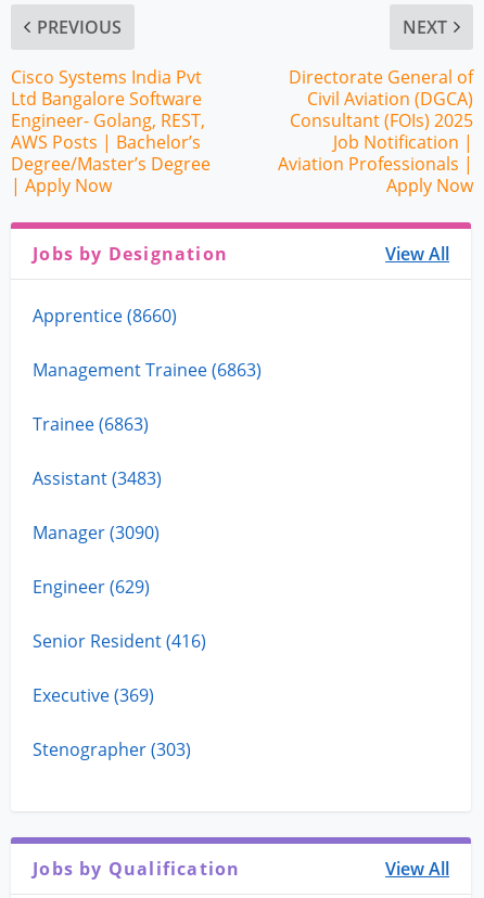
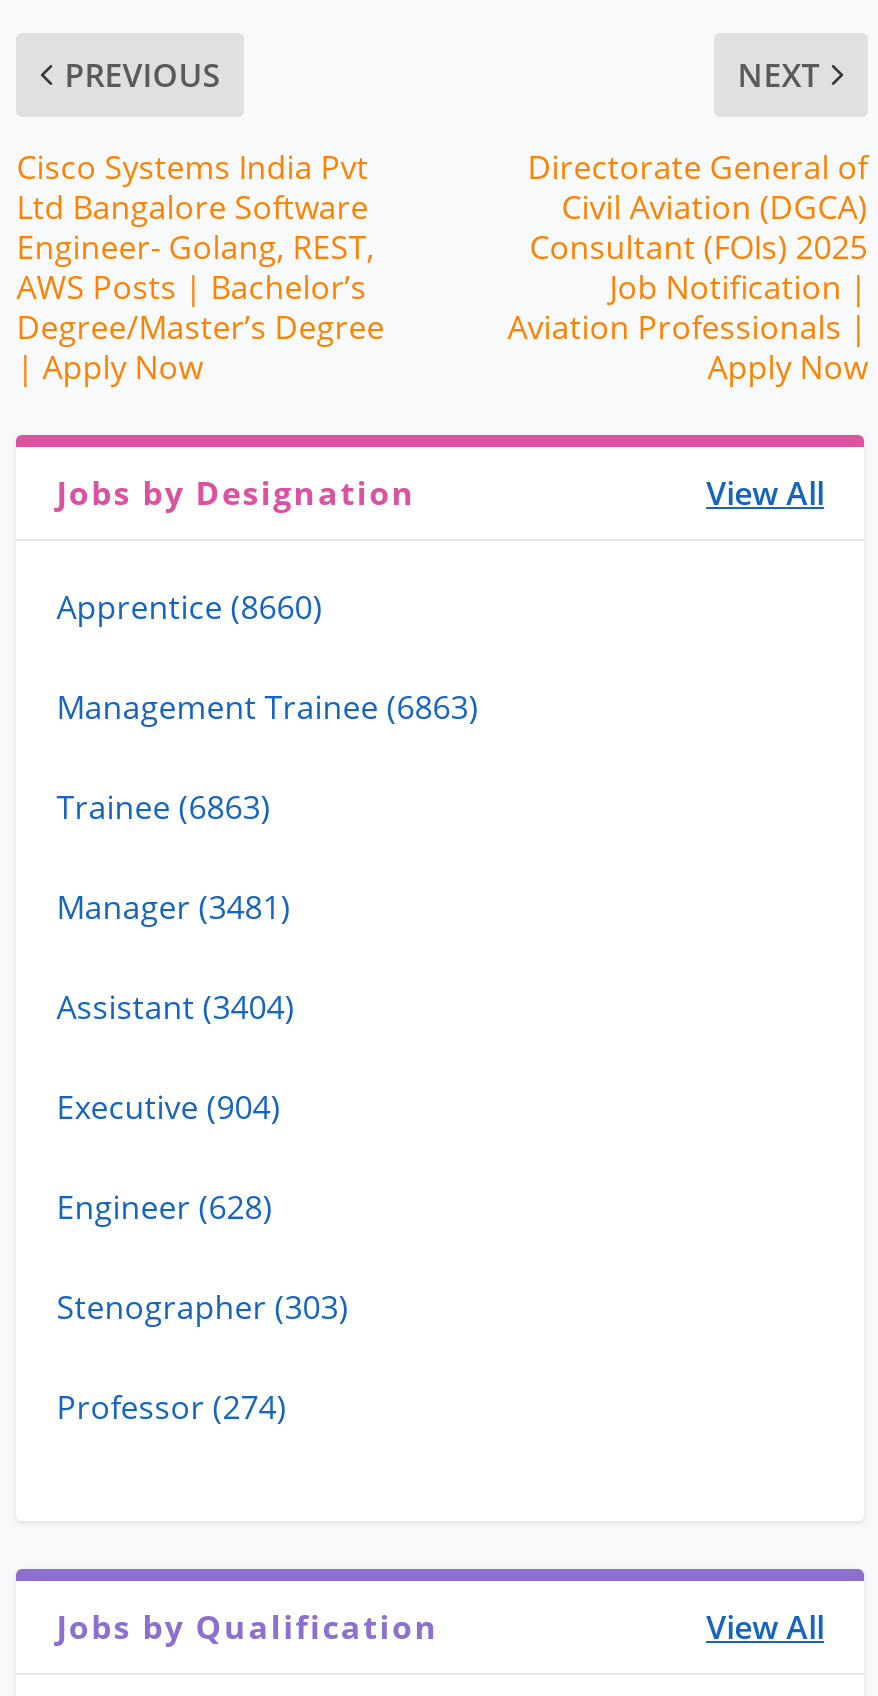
[33,466,206,707] Assistant (3483) | Manager (3090) | Engineer (629) | Senior Resident (416) | Executive (369) -> [56,884,294,1228] Manager (3481) | Assistant (3404) | Executive (904) | Engineer (628)
moved [33,737,191,761] -> [56,1284,348,1328]: Stenographer (303)
none -> [56,1384,286,1428] Professor (274)

